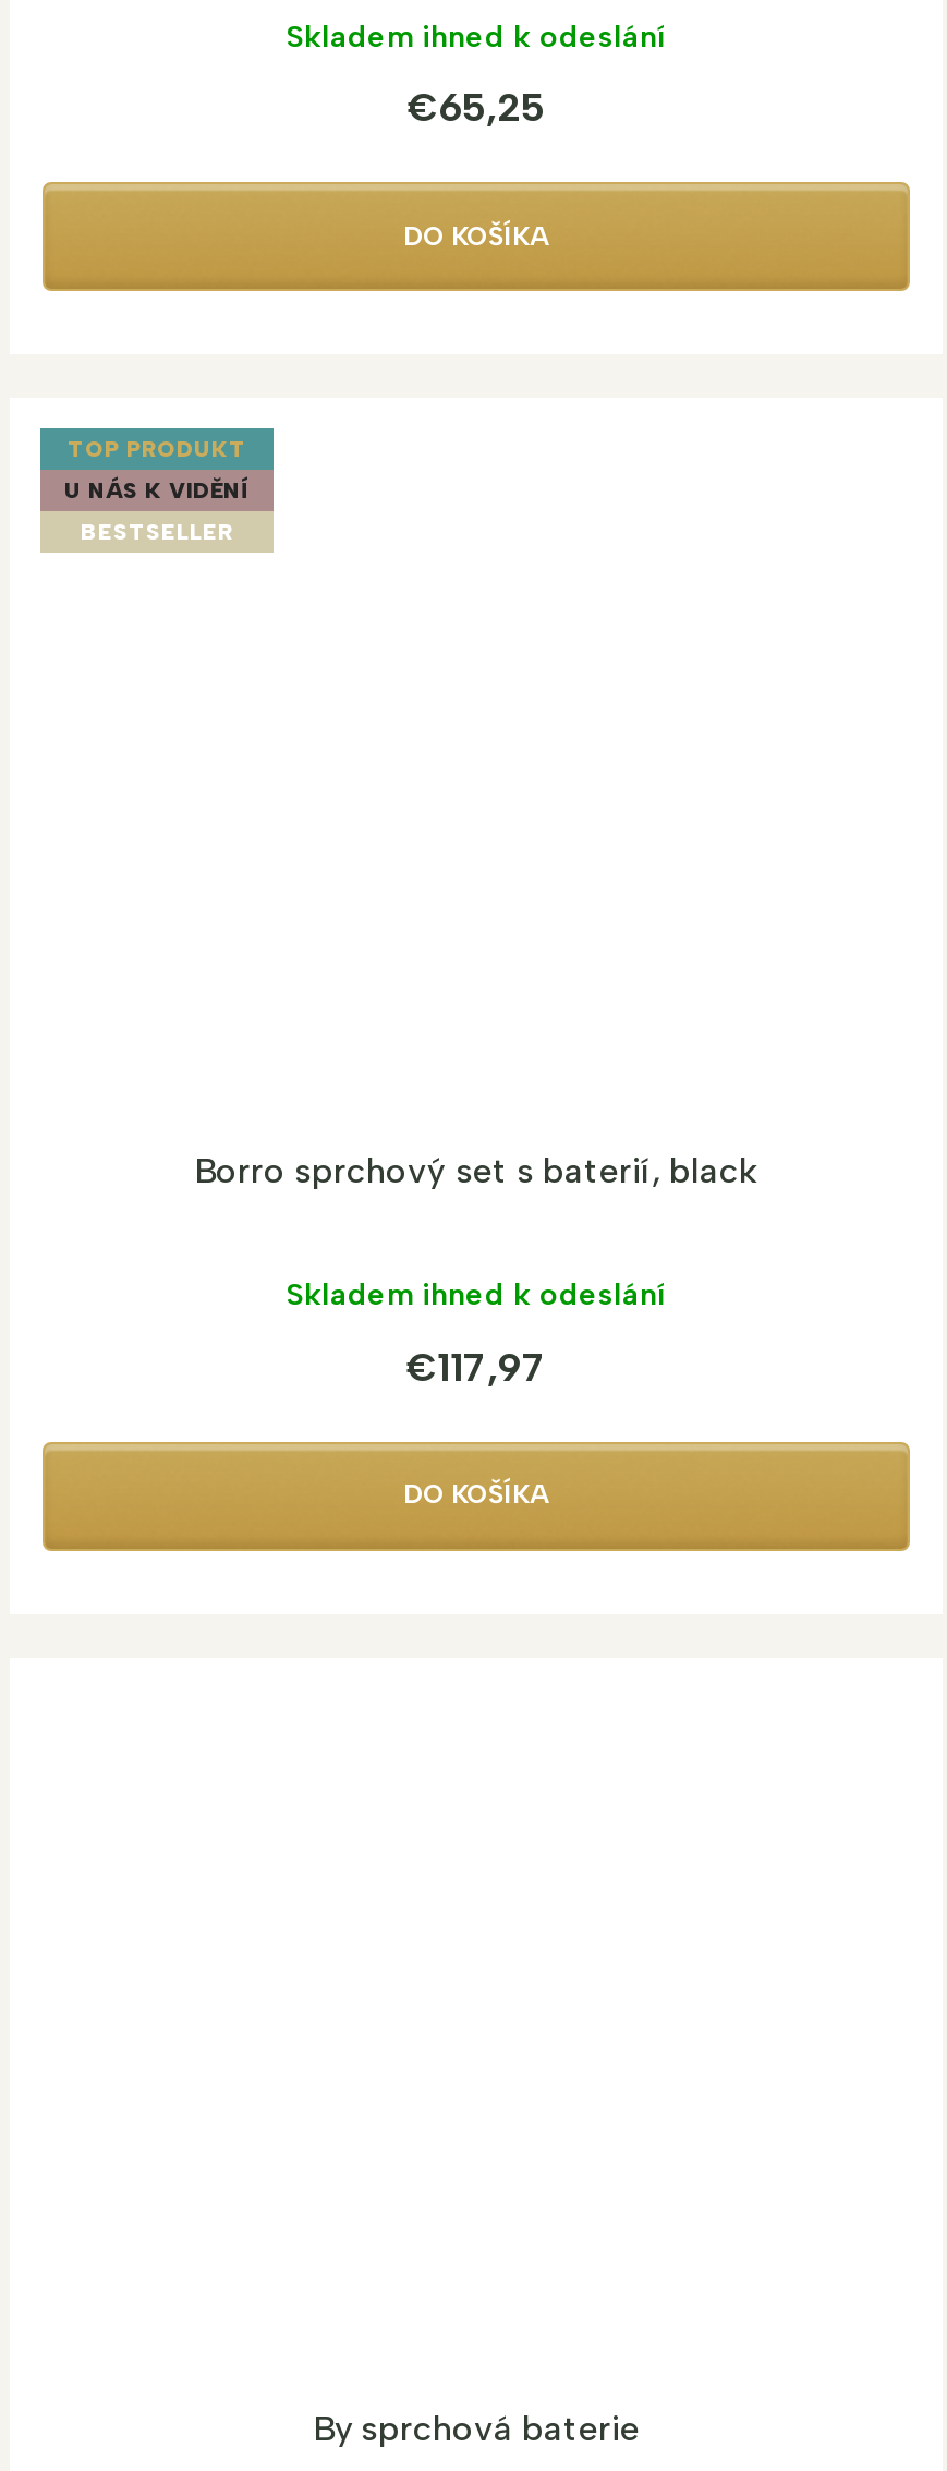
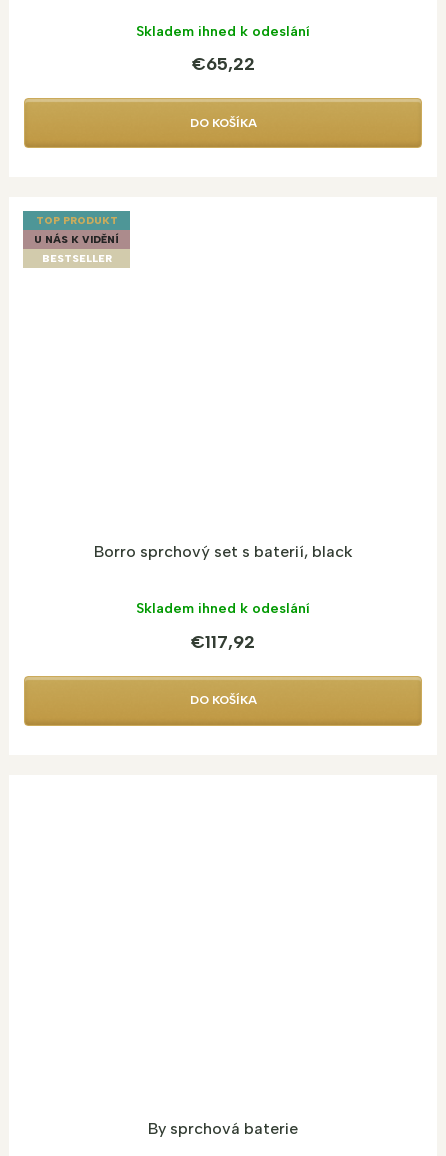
[408,85,545,133] €65,25 -> [191,53,254,75] €65,22
[406,1343,546,1391] €117,97 -> [191,631,255,653] €117,92

